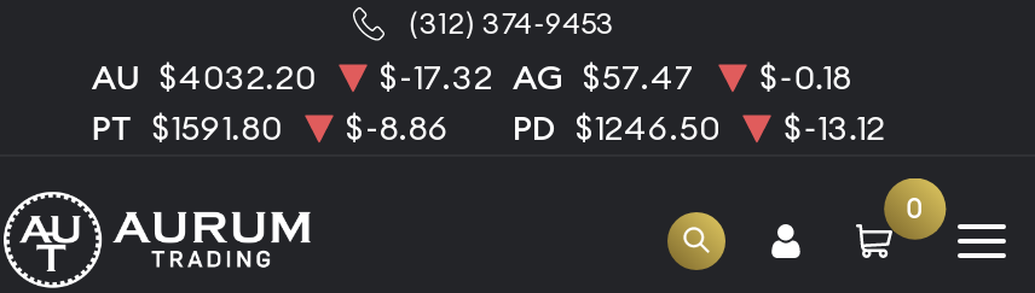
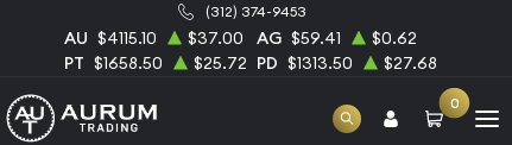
[91,54,886,148] AU $4032.20 | $-17.32 AG $57.47 | $-0.18 | PT $1591.80 | $-8.86 | PD $1246.50 | $-13.12 -> [64,27,437,73] AU $4115.10 | $37.00 | AG $59.41 | $0.62 | PT $1658.50 | $25.72 PD $1313.50 | $27.68

